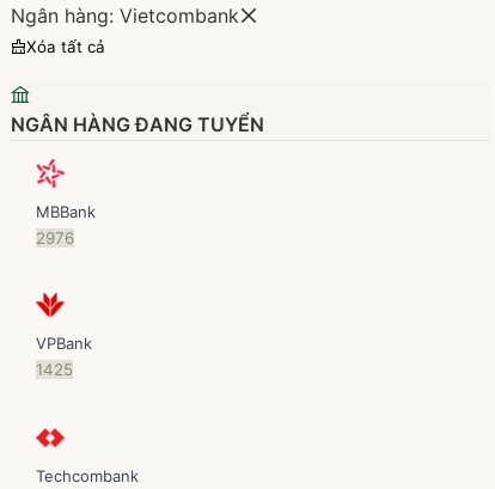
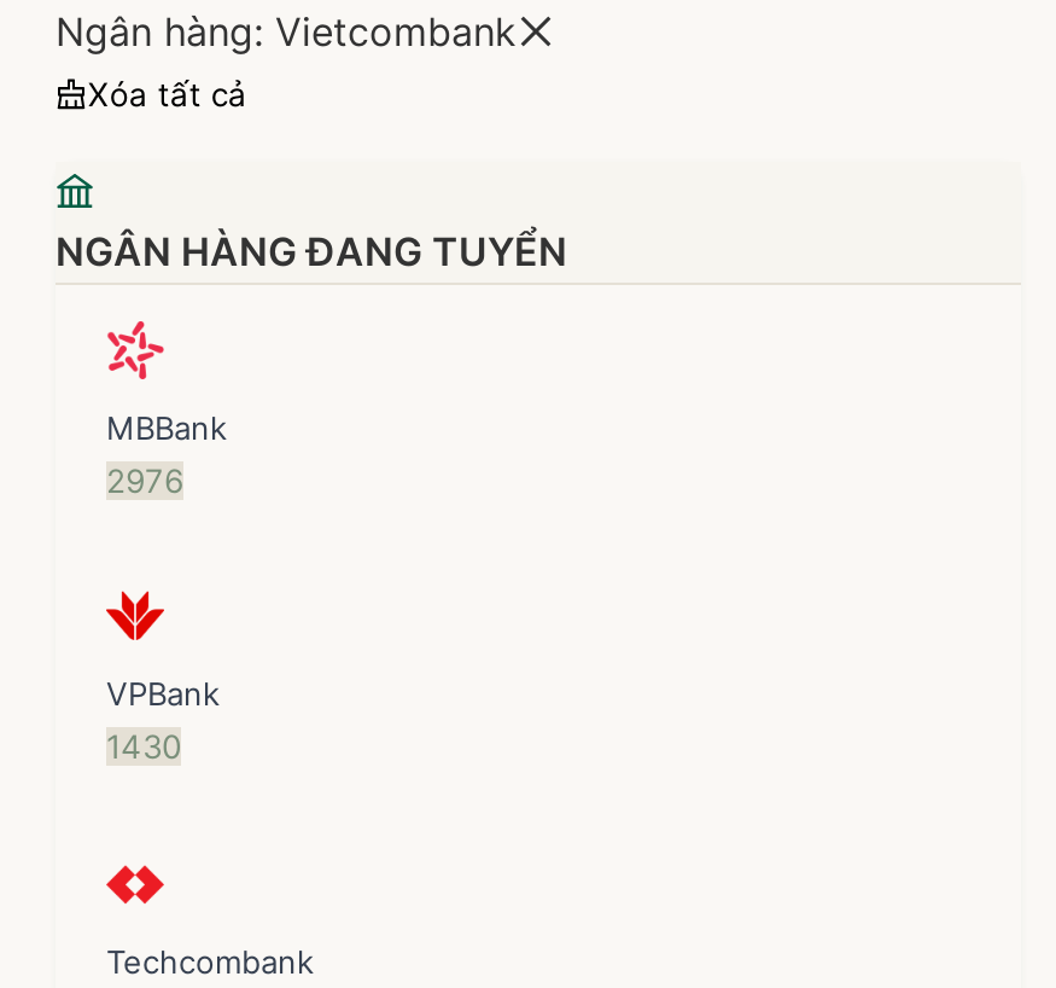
[36,360,73,379] 1425 -> [106,728,181,766] 1430

